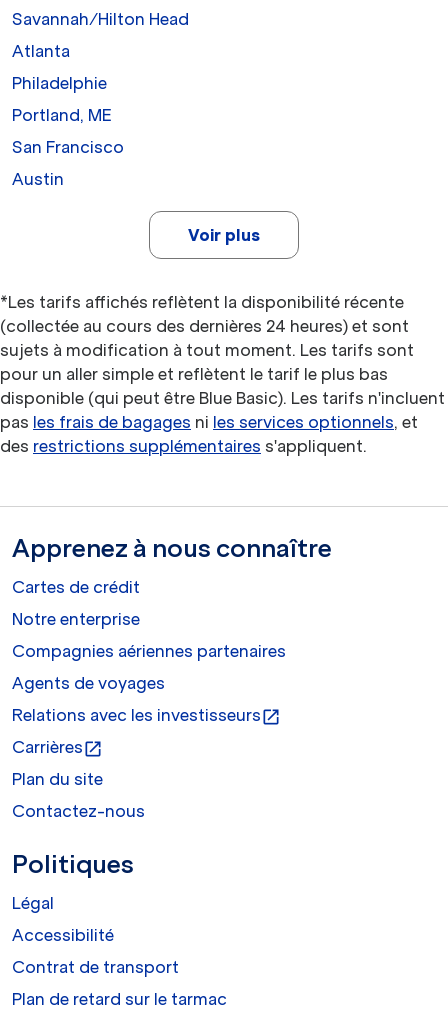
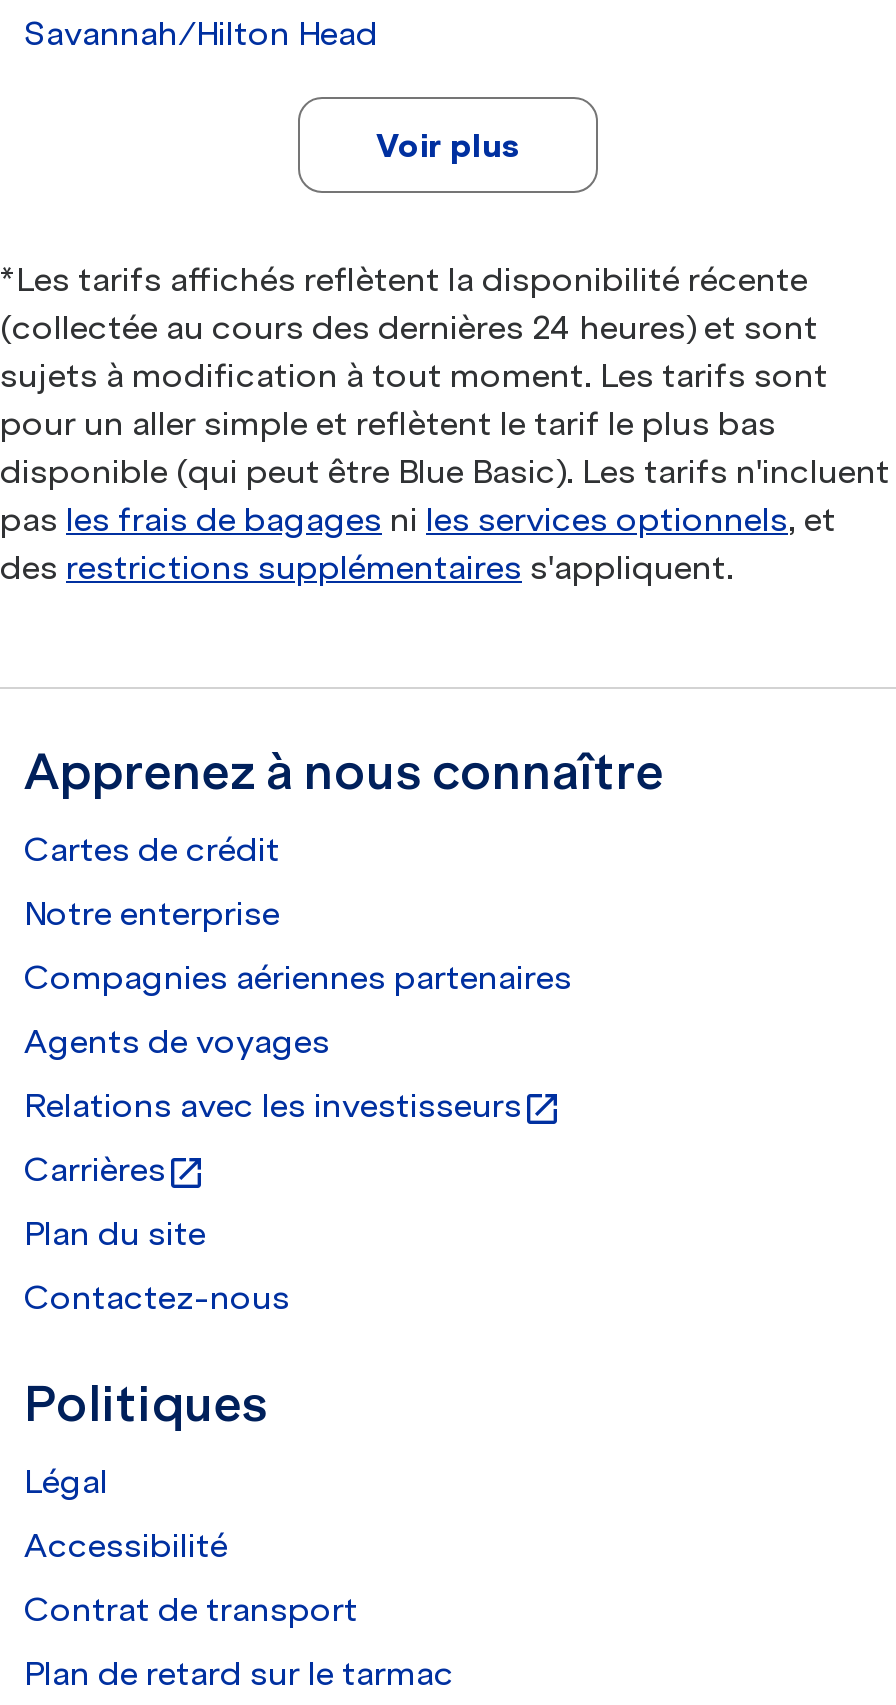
[12,41,124,189] Atlanta | Philadelphie | Portland, ME | San Francisco | Austin -> none

